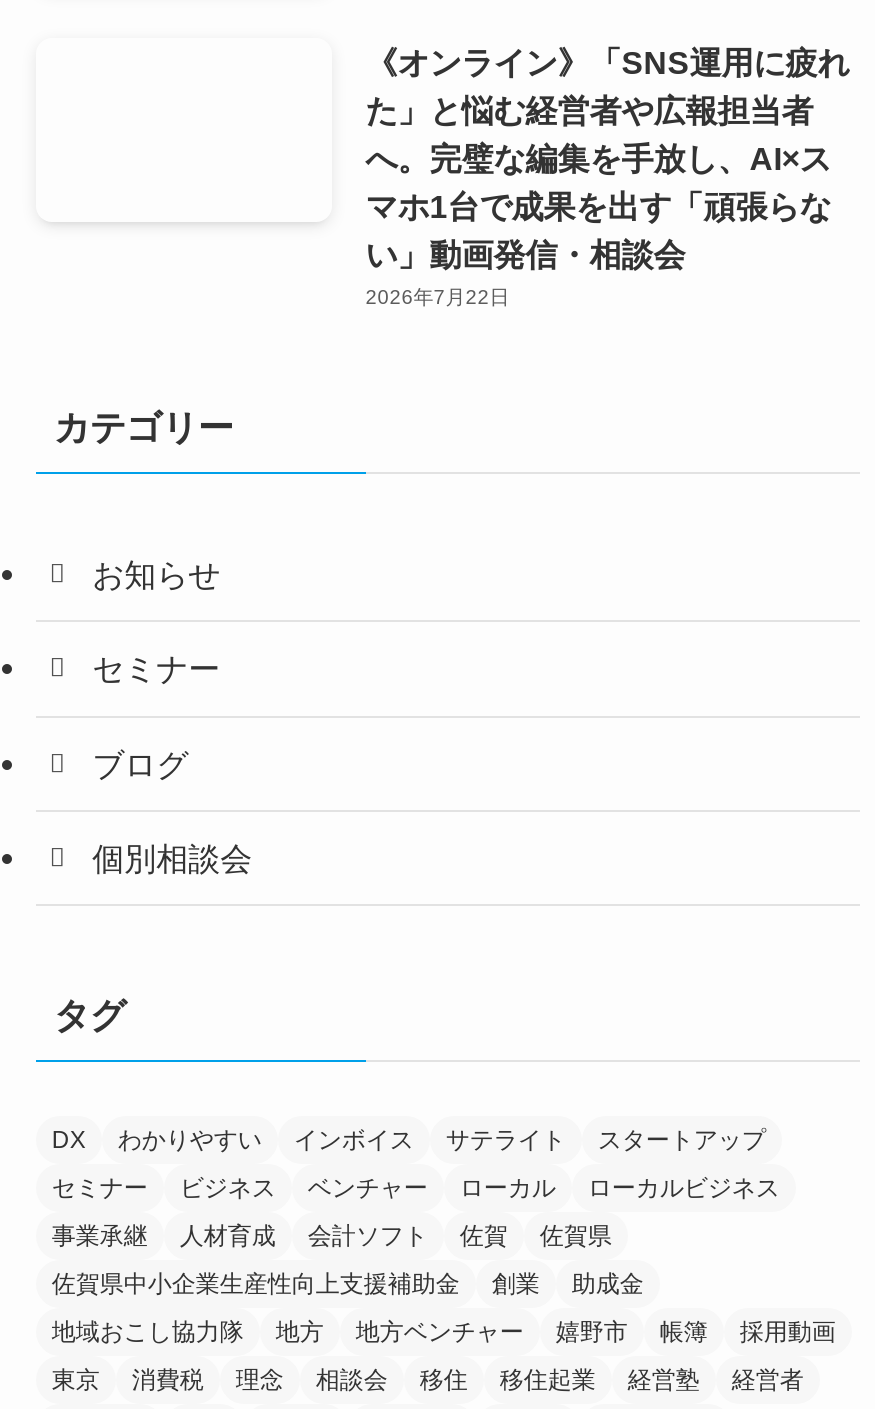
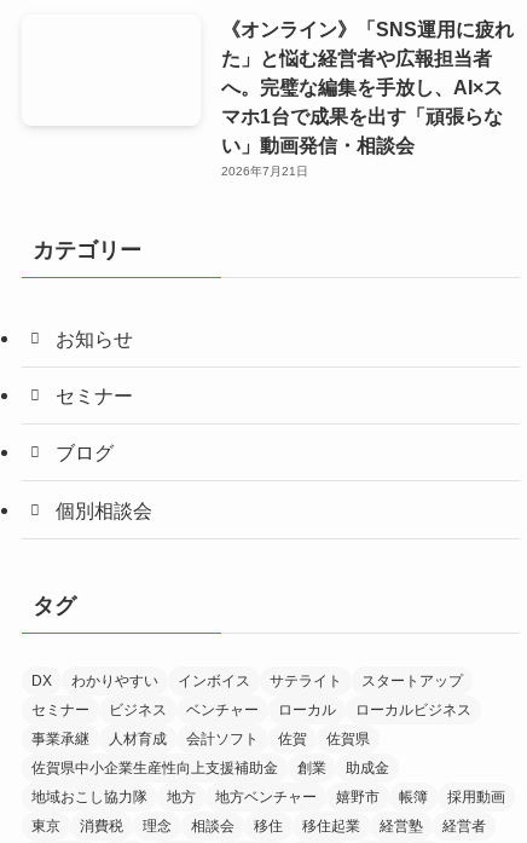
[366,287,510,309] 2026年7月22日 -> [221,164,308,178] 2026年7月21日

